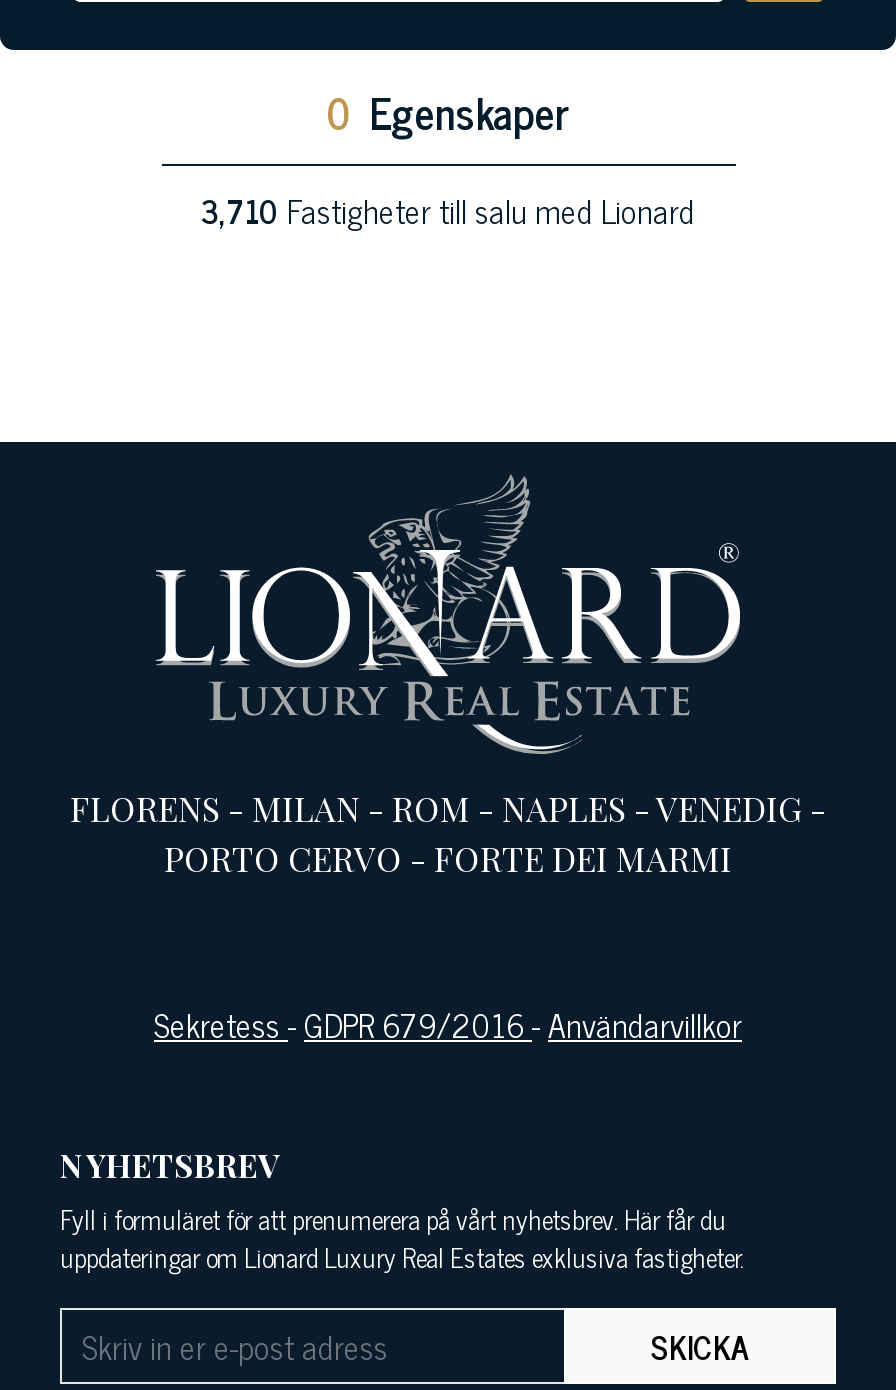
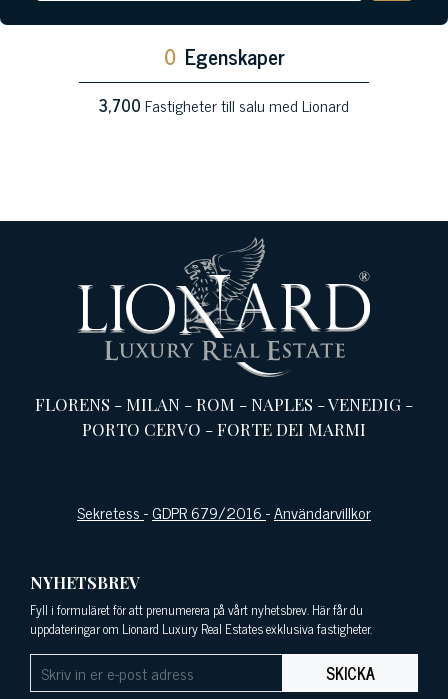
[201,184,695,236] 3,710 Fastigheter till salu med Lionard -> [99,92,349,118] 3,700 Fastigheter till salu med Lionard

